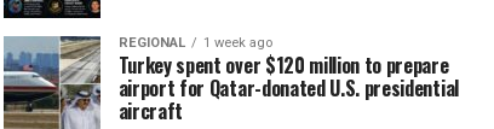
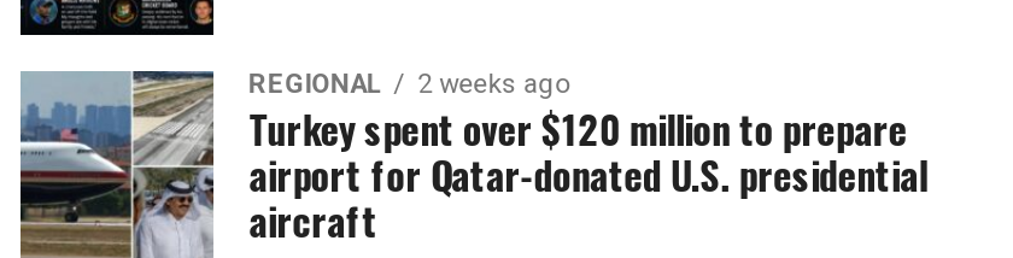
[118,35,272,51] REGIONAL 1 week ago -> [249,70,570,102] REGIONAL 2 weeks ago

